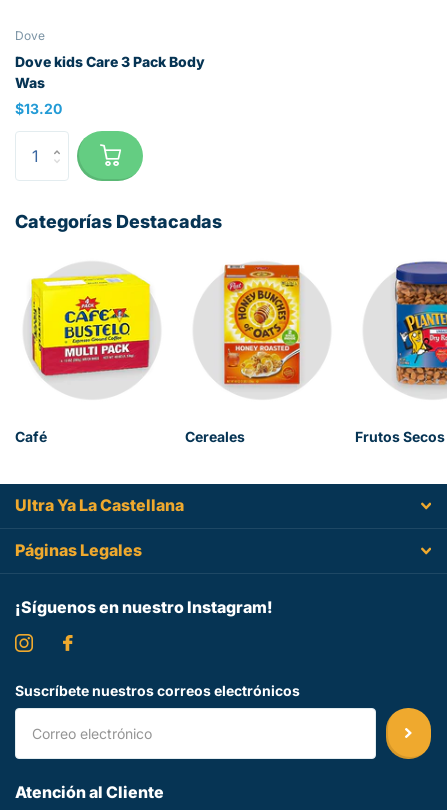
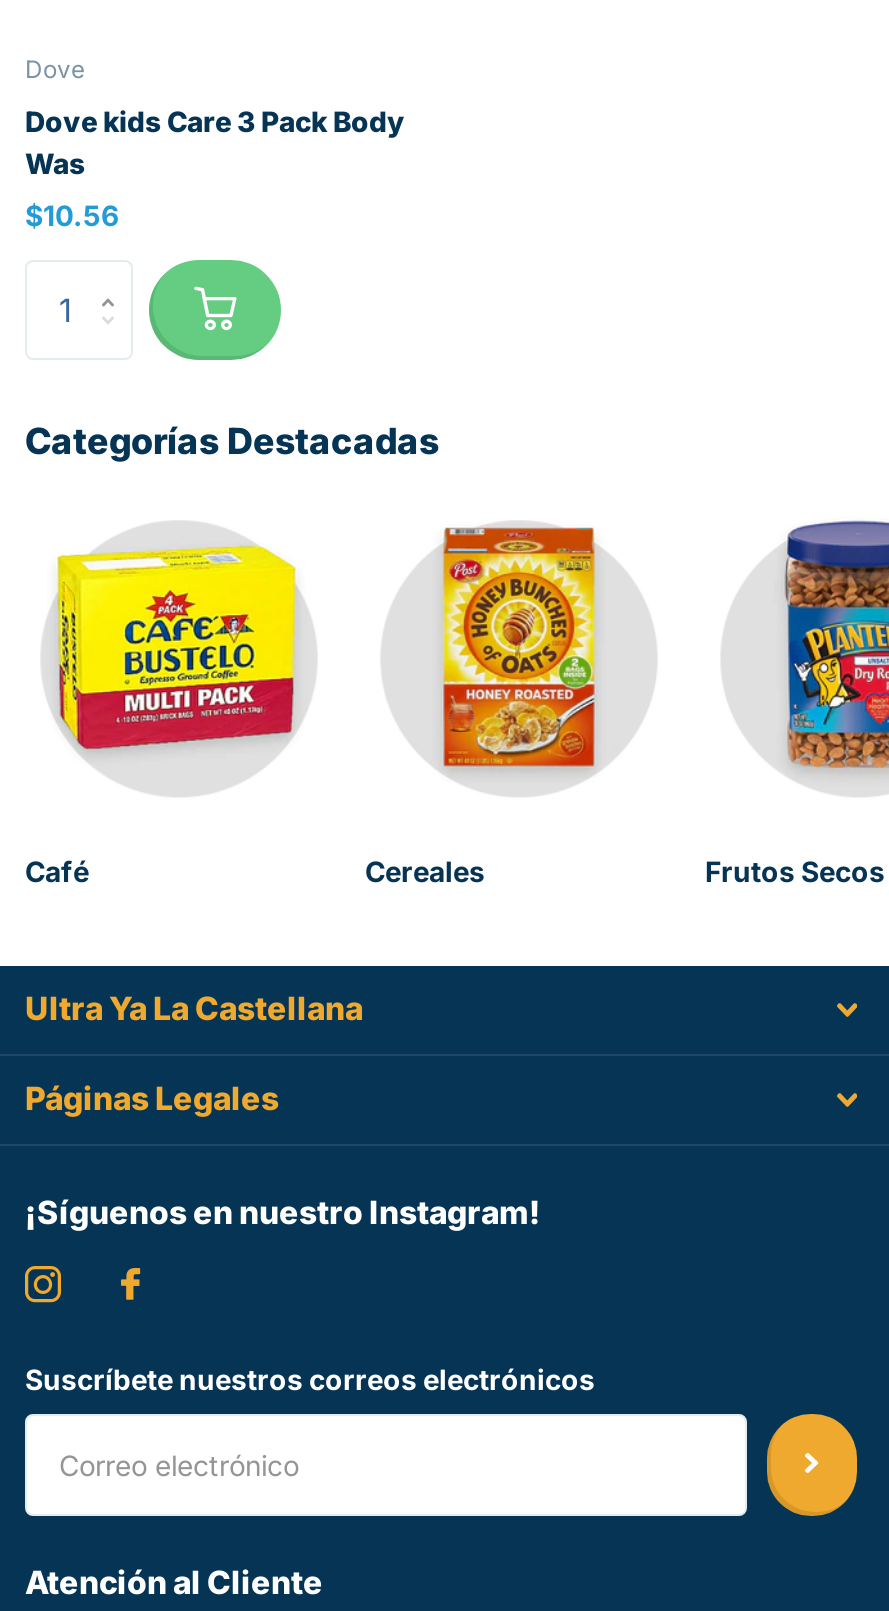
[15,100,62,117] $13.20 -> [25,197,119,231] $10.56

